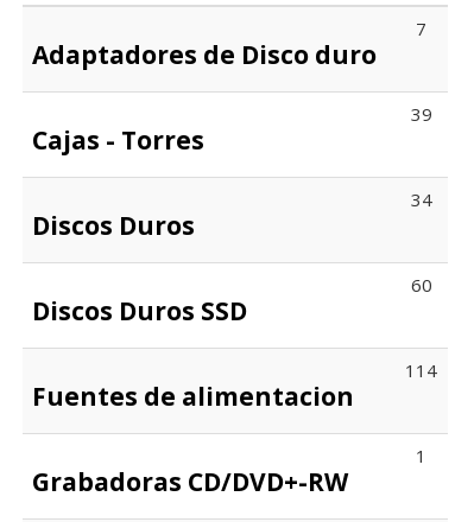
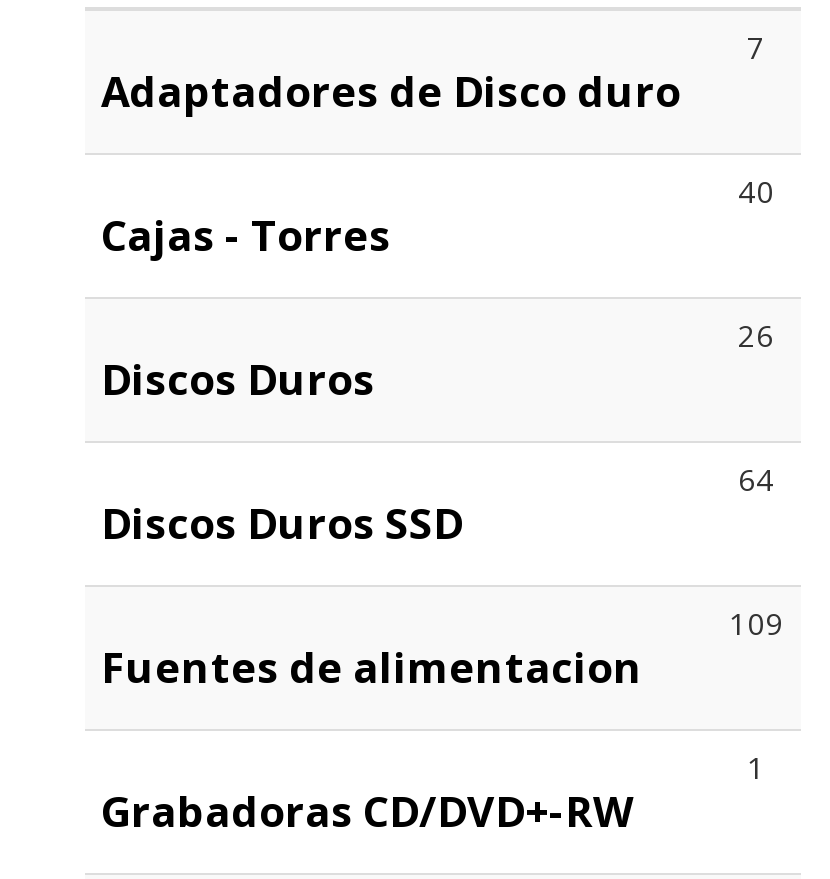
[410,101,432,125] 39 -> [738,170,774,210] 40
[410,187,432,211] 34 -> [738,314,774,354] 26
[410,272,432,296] 60 -> [738,458,774,498] 64
[405,358,437,381] 114 -> [729,602,783,642] 109

